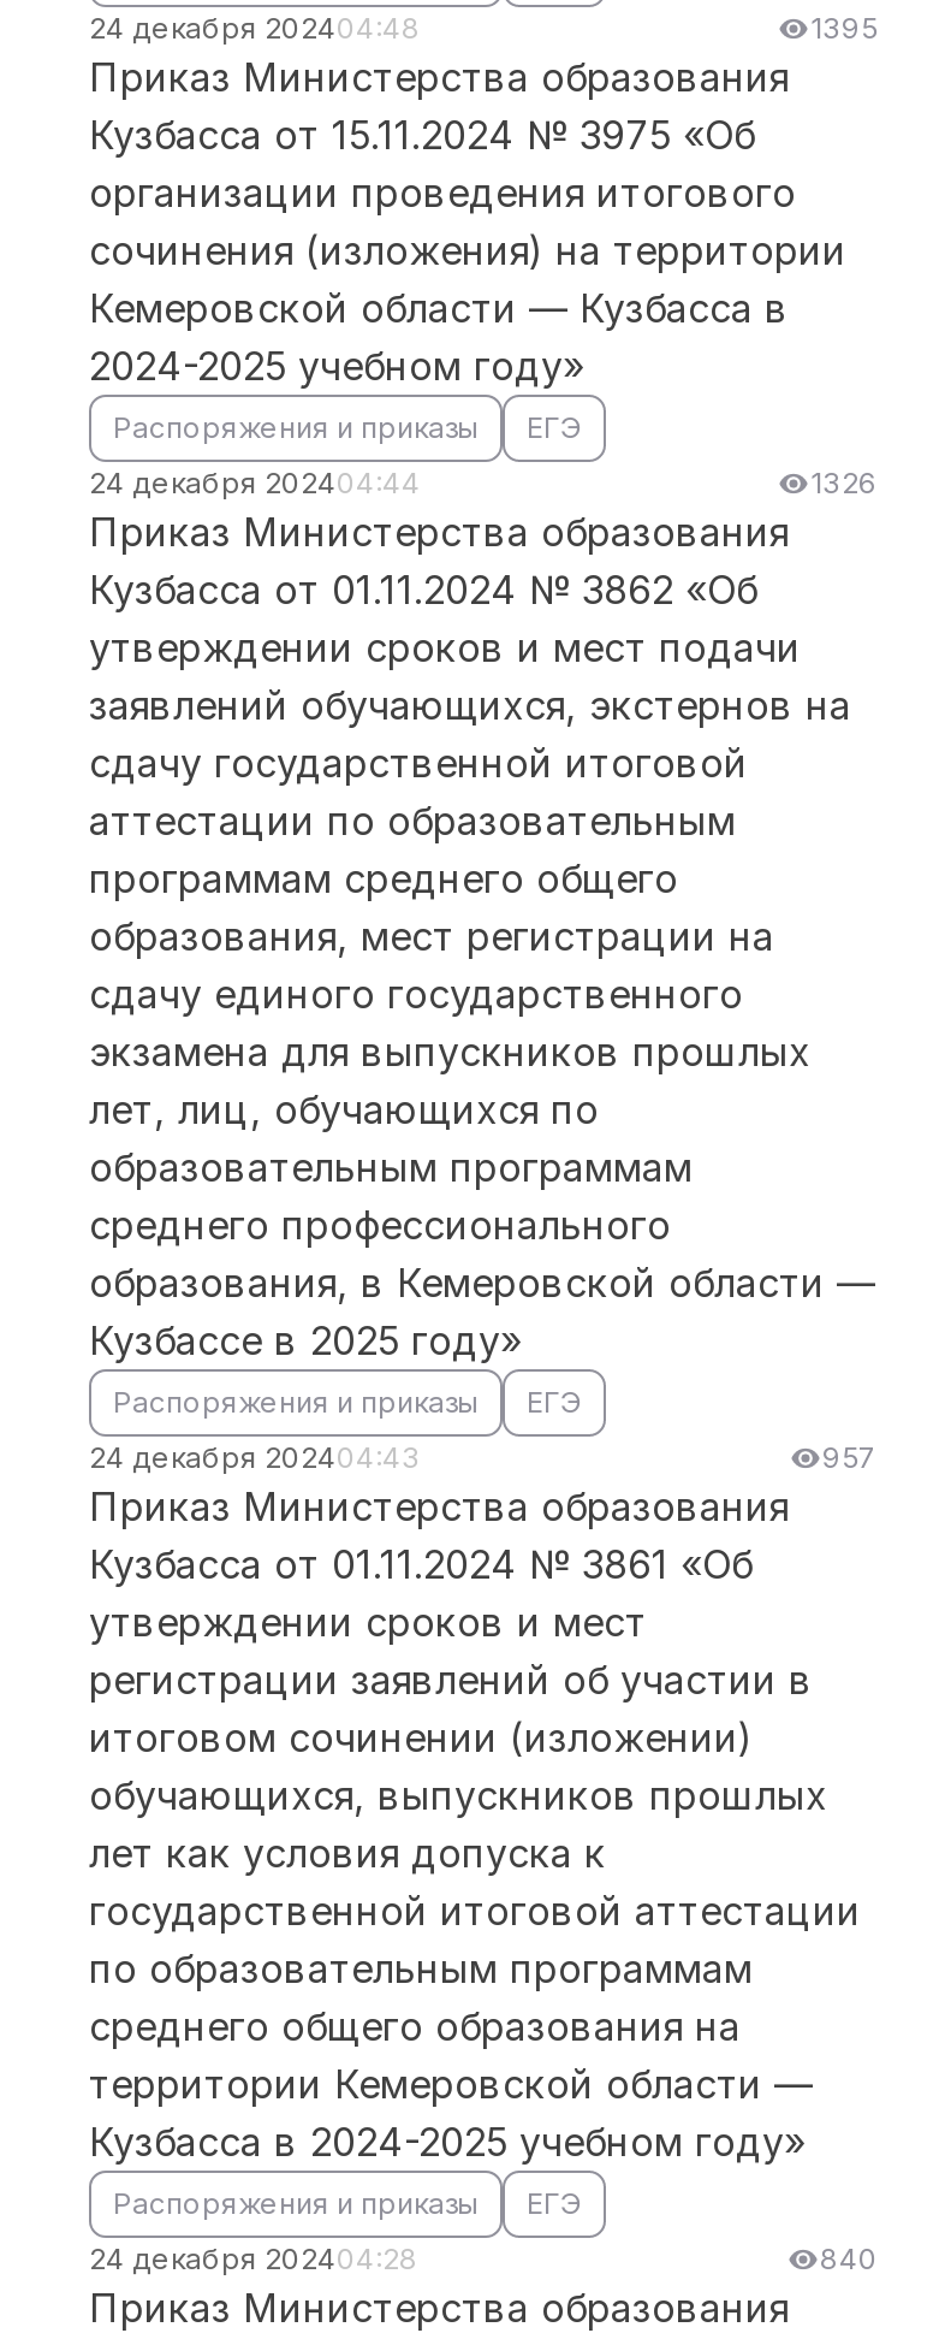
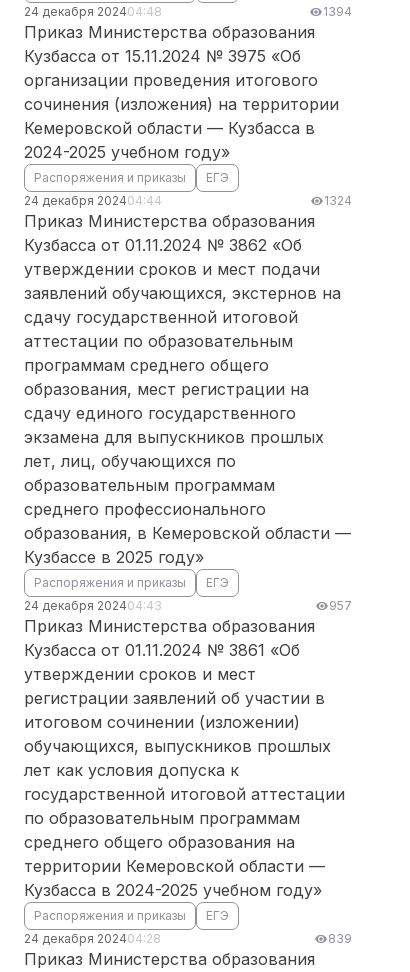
[810,10,878,46] 1395 -> [323,4,352,19] 1394
[810,464,878,501] 1326 -> [324,193,352,208] 1324
[820,2240,878,2276] 840 -> [328,931,352,946] 839

